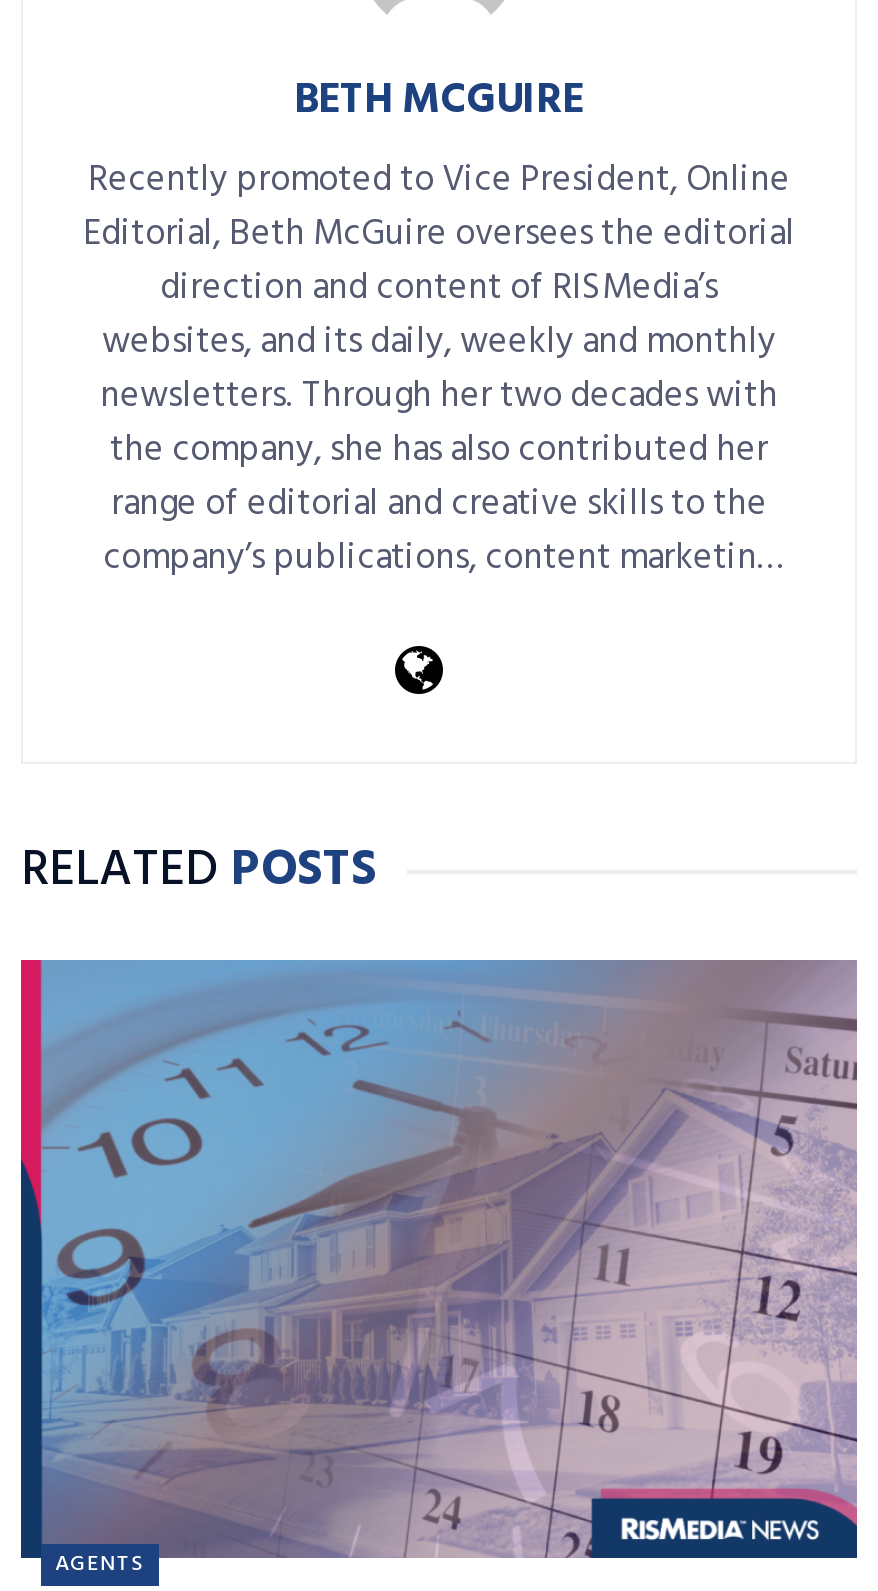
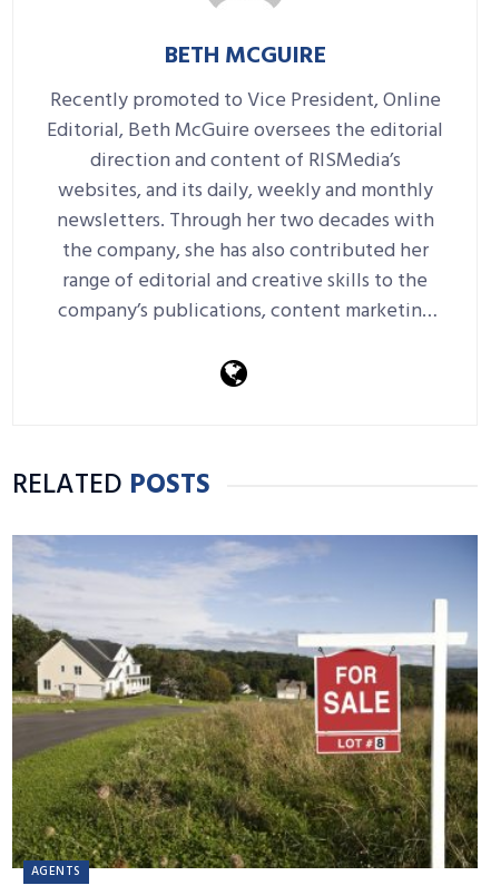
[19,958,859,1560] [image] -> [11,535,479,869] [image]

